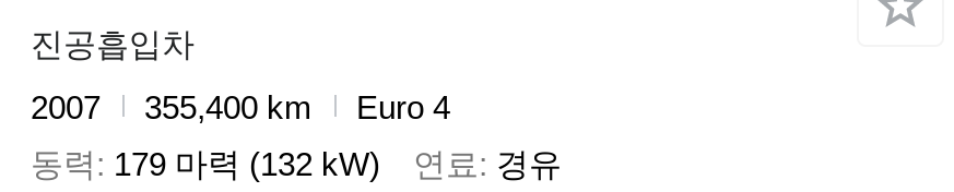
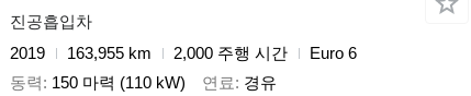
[31,87,450,125] 2007 | 355,400 km | Euro 4 -> [10,44,357,62] 2019 | 163,955 km | 2,000 주행 시간 | Euro 6
[31,145,562,182] 동력 179 마력 (132 kW) 연료 경유 -> [10,73,277,91] 동력 150 마력 (110 kW) 연료 경유

